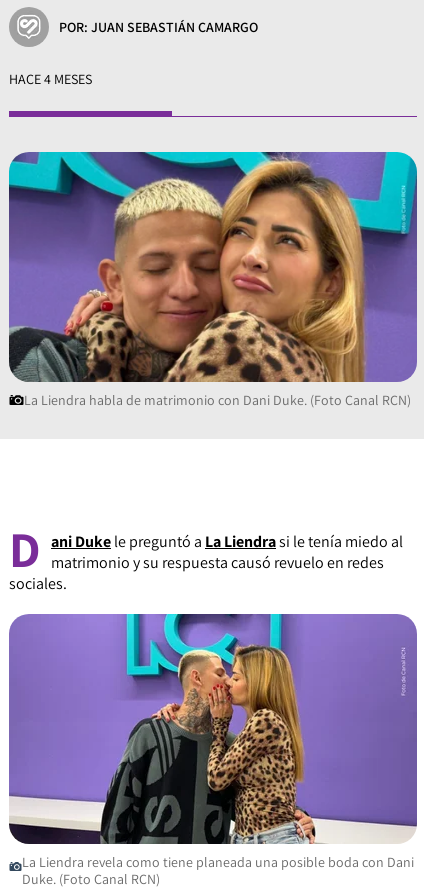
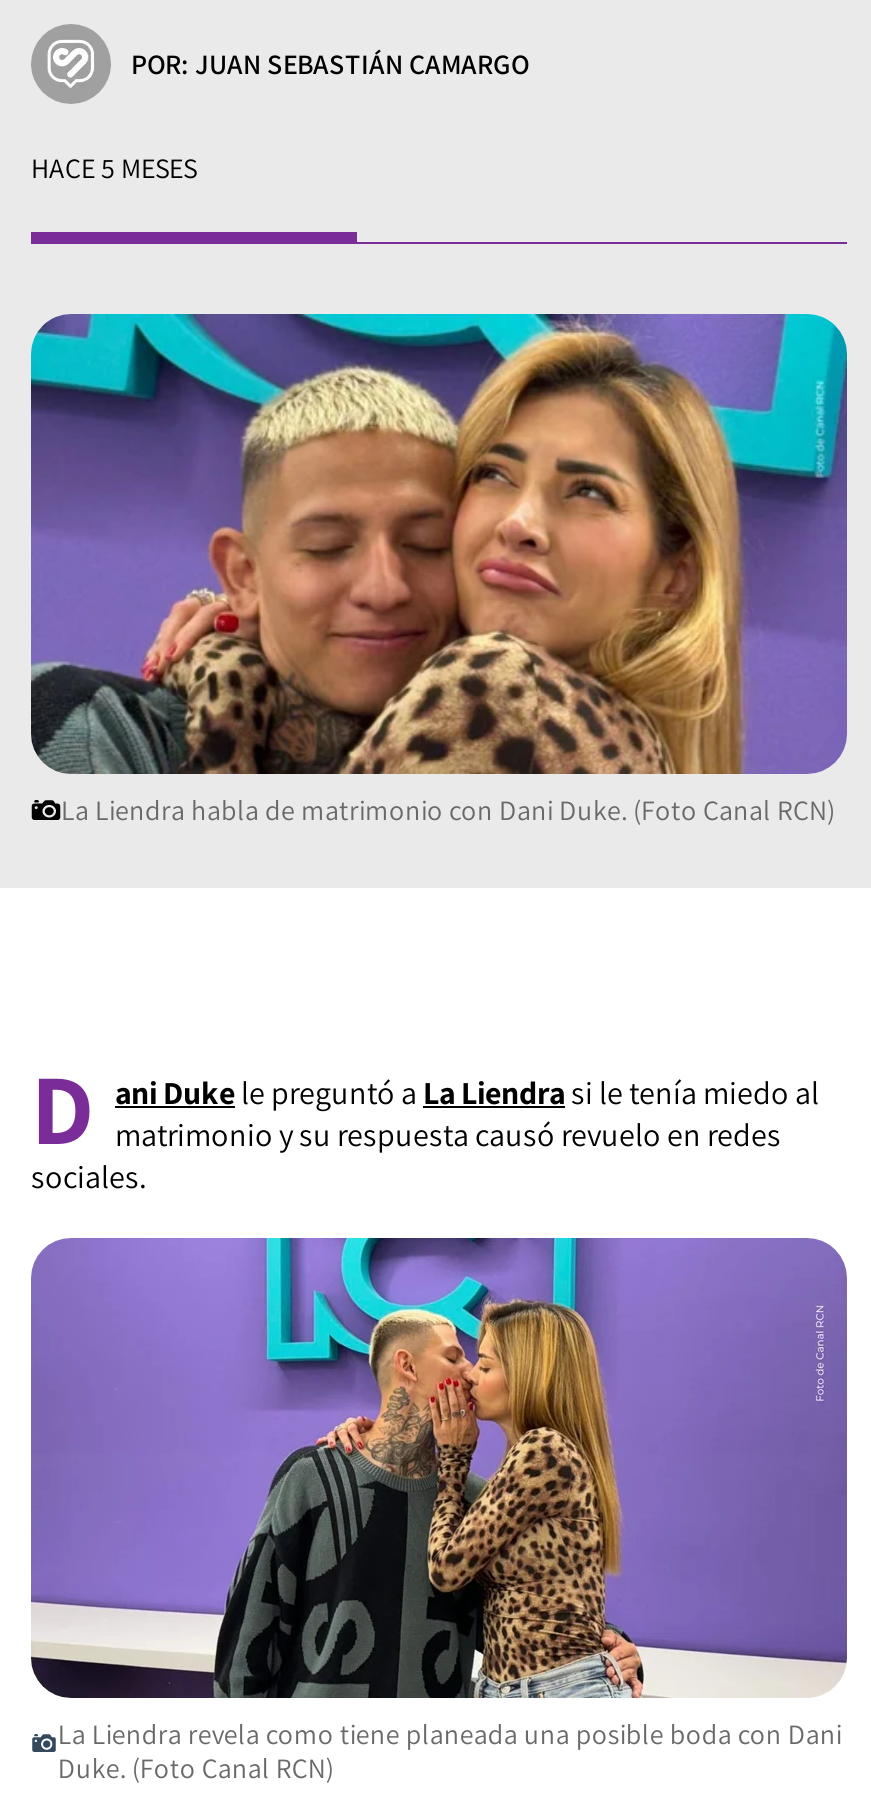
[9,70,92,88] HACE 4 MESES -> [31,150,197,186] HACE 5 MESES

